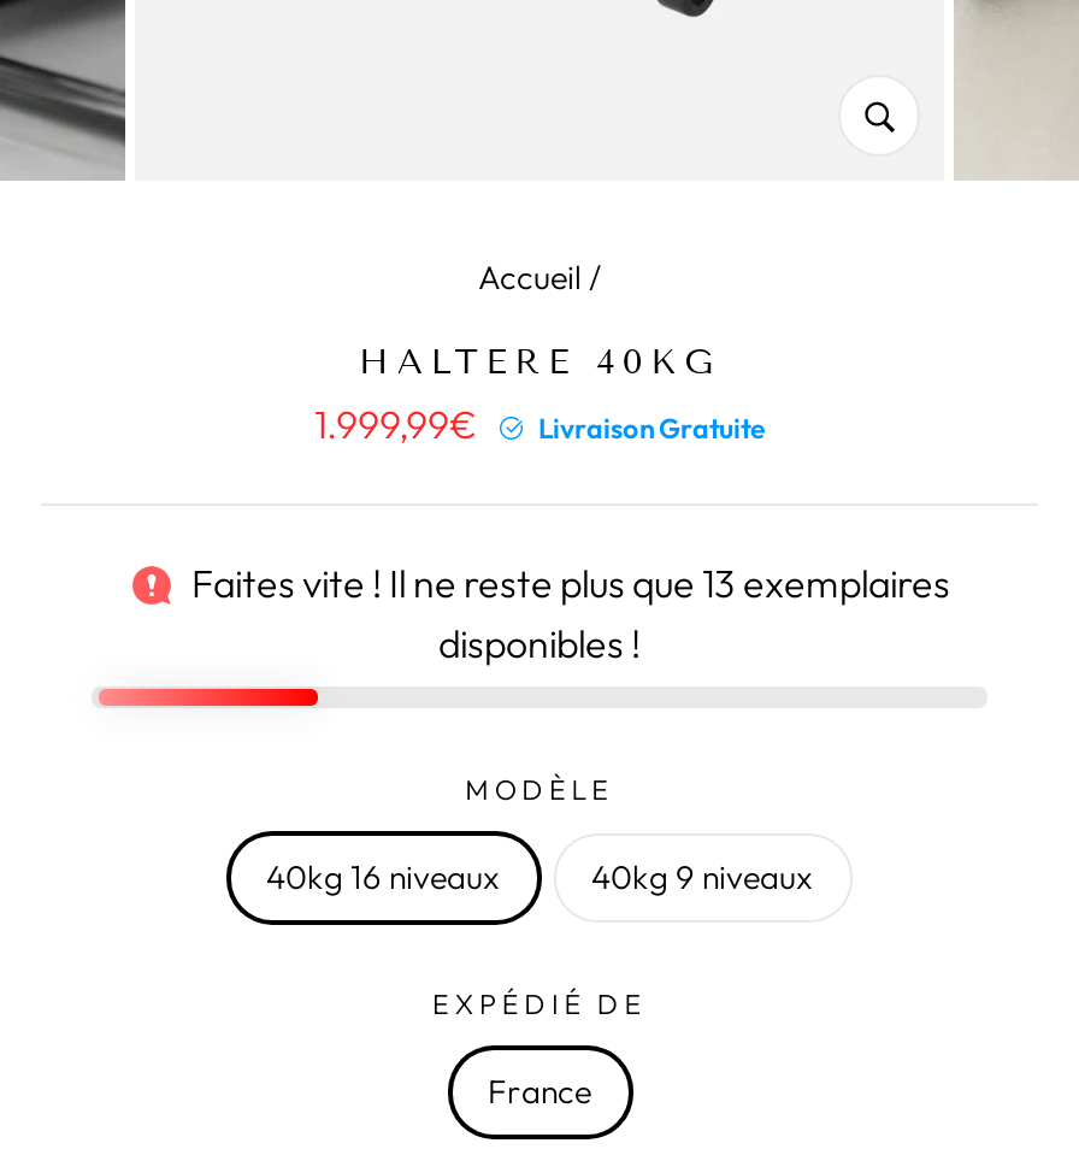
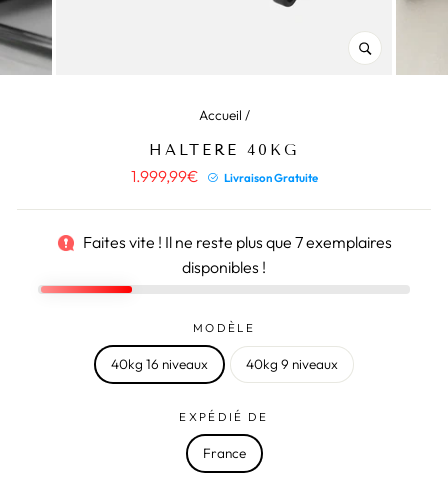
[184,559,950,607] Faites vite ! Il ne reste plus que 13 exemplaires -> [79,232,391,252] Faites vite ! Il ne reste plus que 7 exemplaires

